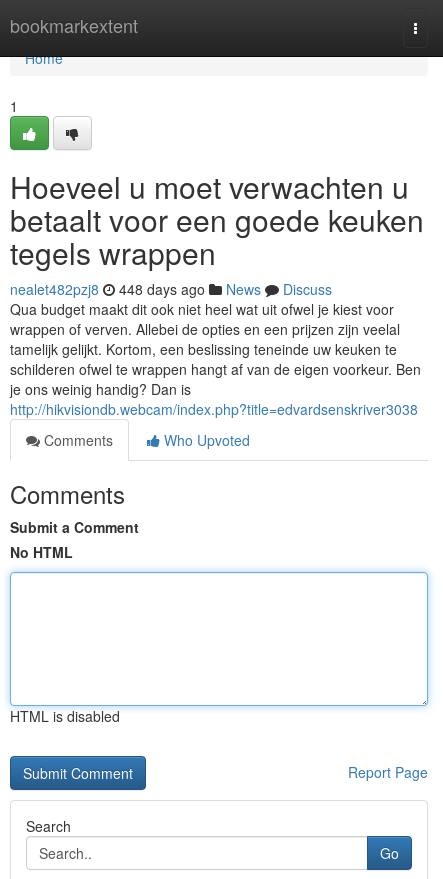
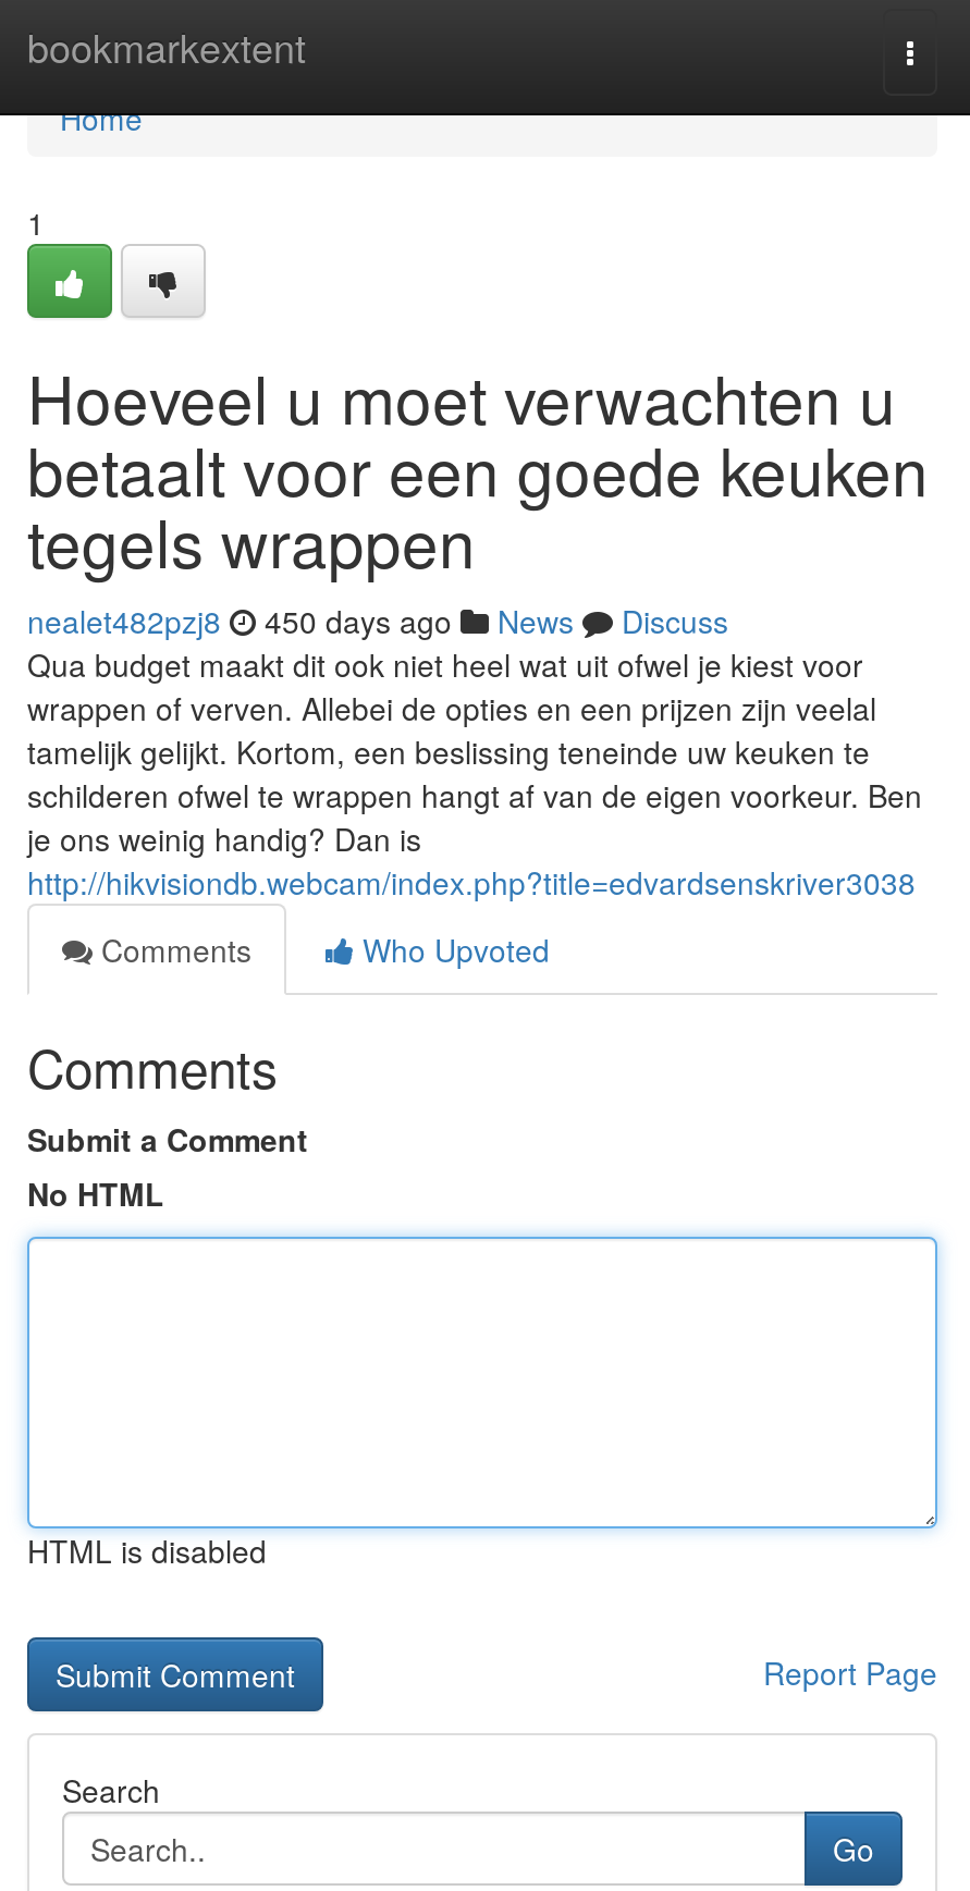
[10,279,332,299] nealet482pzj8 448 days ago News Discuss -> [27,599,728,642] nealet482pzj8 450 days ago News Discuss

